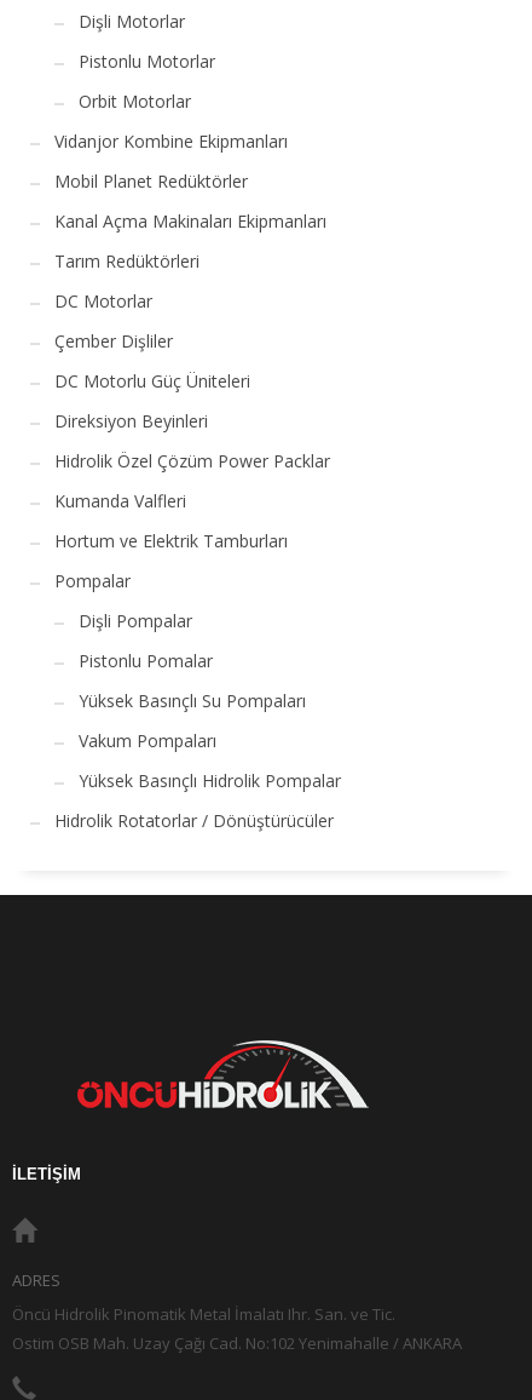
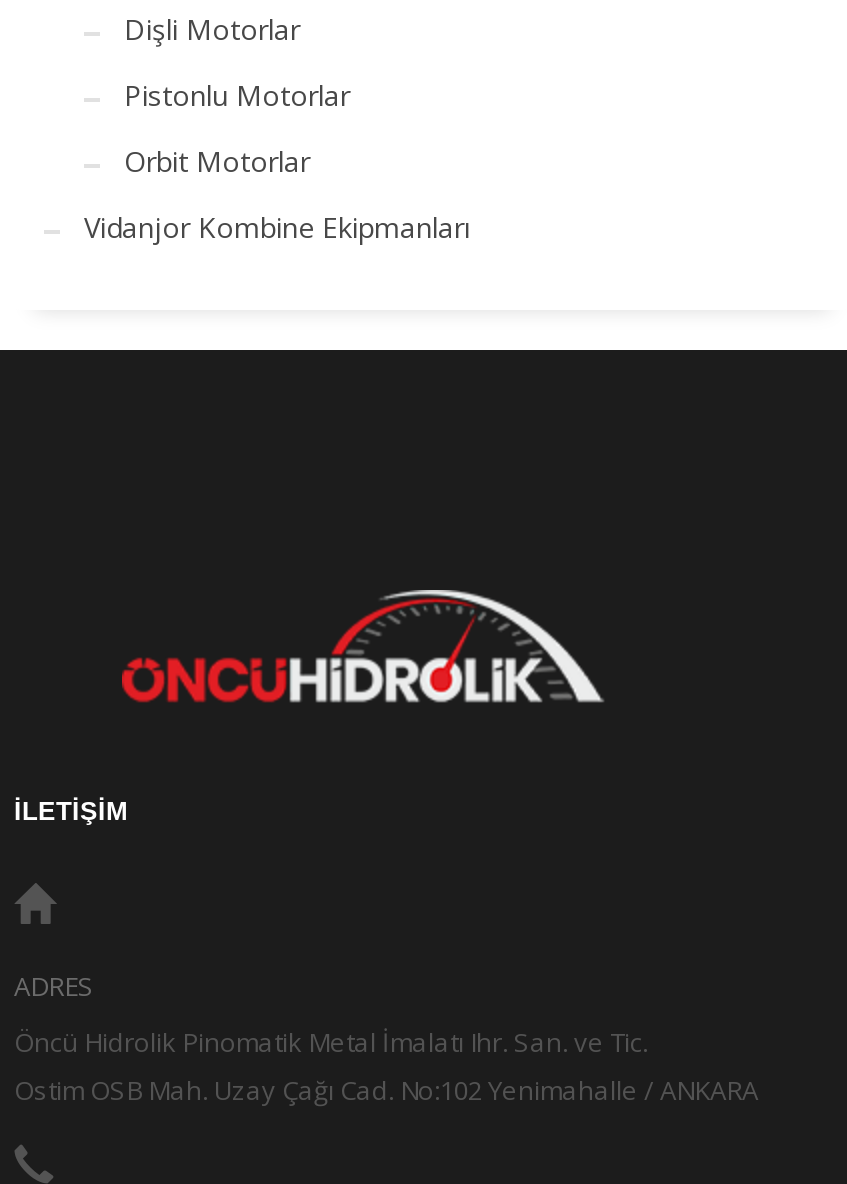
[54,170,341,832] Mobil Planet Redüktörler | Kanal Açma Makinaları Ekipmanları | Tarım Redüktörleri | DC Motorlar | Çember Dişliler | DC Motorlu Güç Üniteleri | Direksiyon Beyinleri | Hidrolik Özel Çözüm Power Packlar | Kumanda Valfleri | Hortum ve Elektrik Tamburları | Pompalar | Dişli Pompalar | Pistonlu Pomalar | Yüksek Basınçlı Su Pompaları | Vakum Pompaları | Yüksek Basınçlı Hidrolik Pompalar | Hidrolik Rotatorlar / Dönüştürücüler -> none

